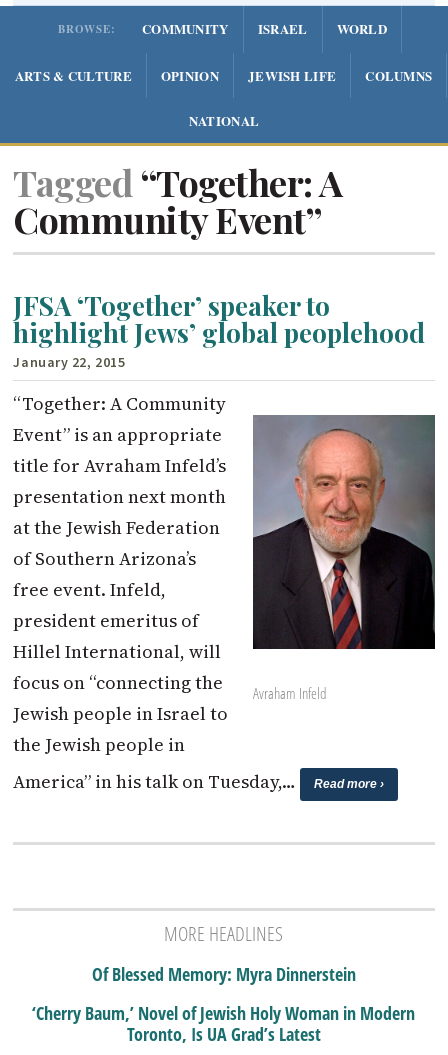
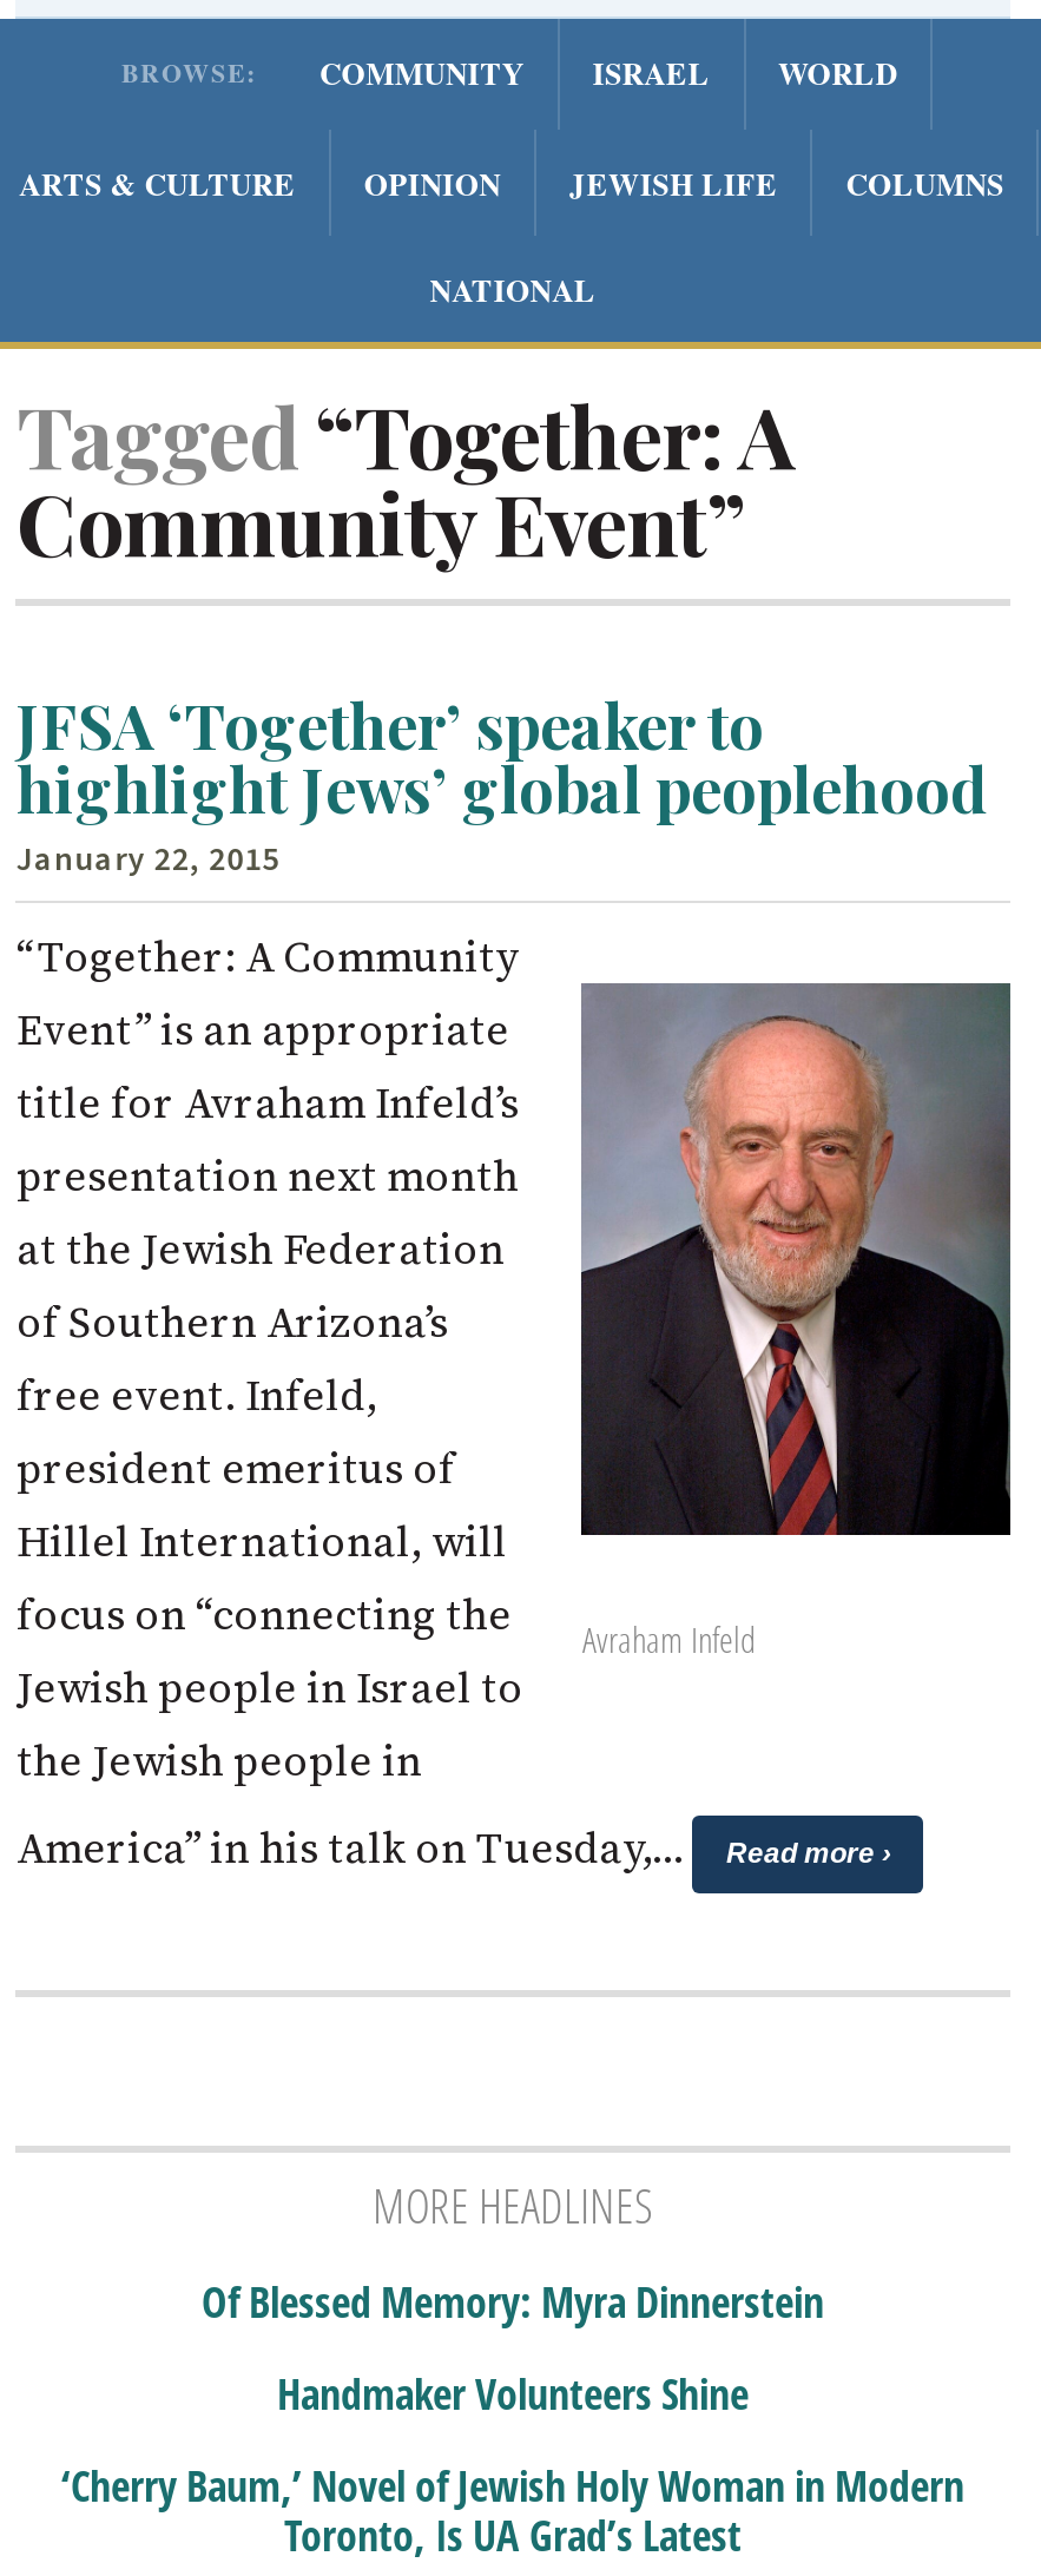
none -> [277,2365,749,2421] Handmaker Volunteers Shine

